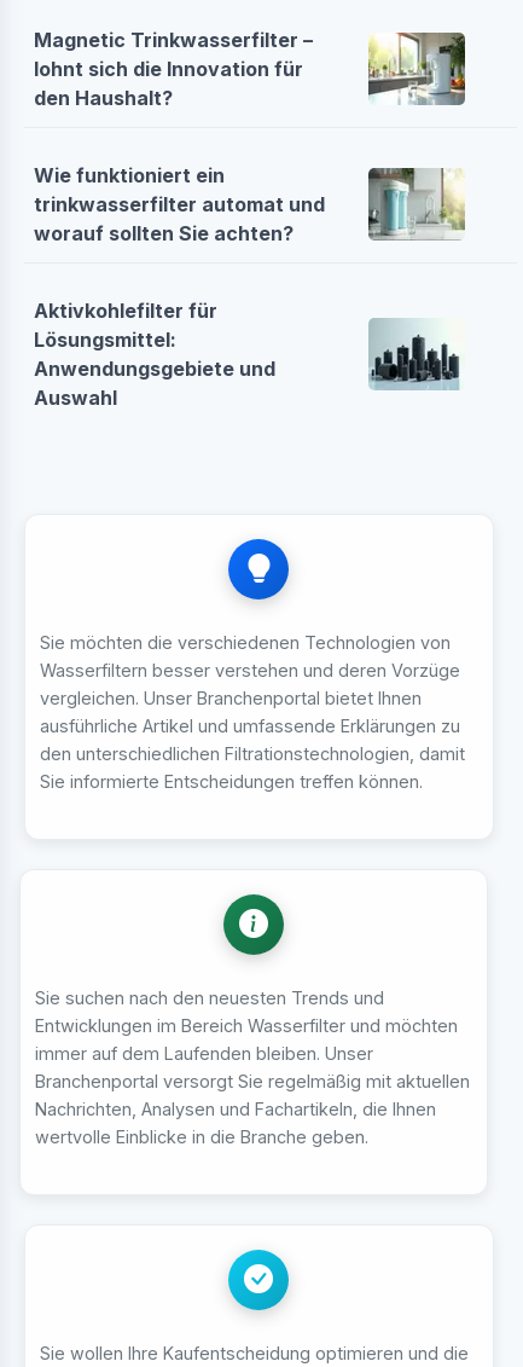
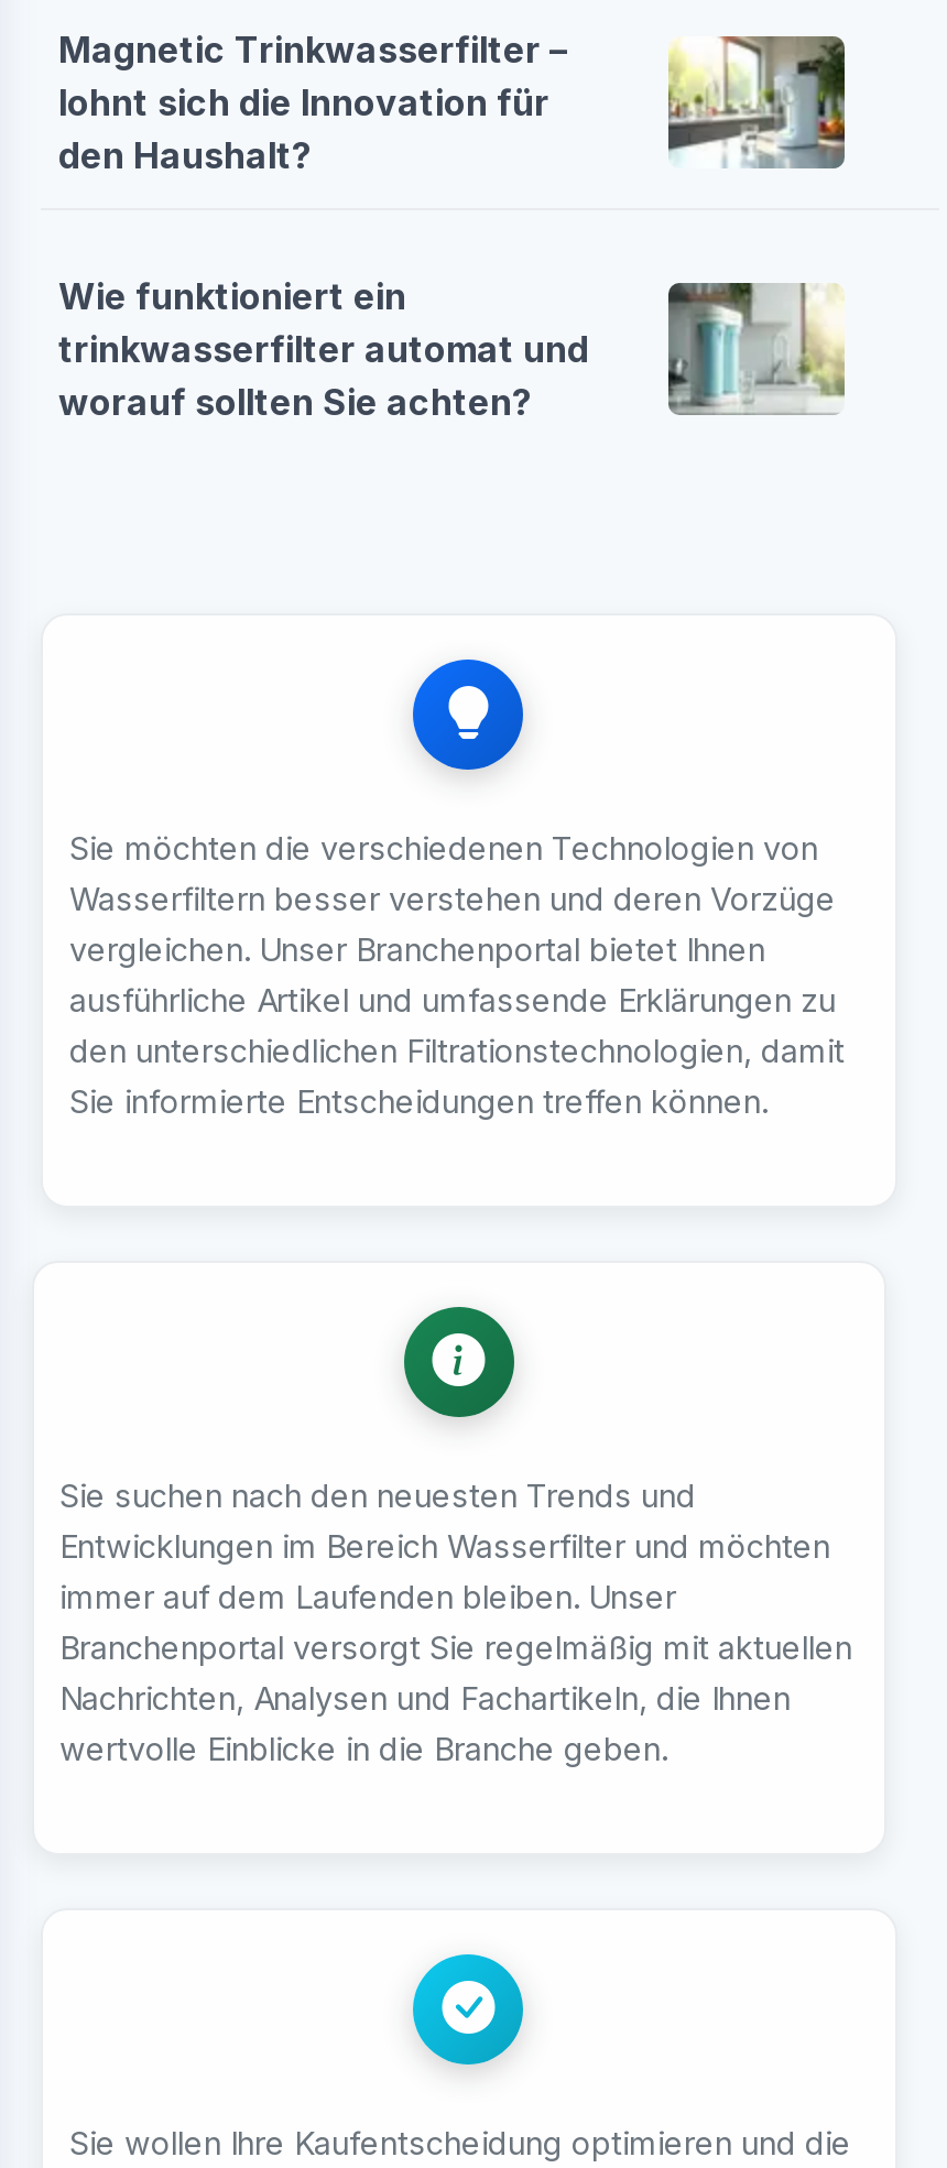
[34,299,275,410] Aktivkohlefilter für | Lösungsmittel: | Anwendungsgebiete und | Auswahl -> none
[367,318,461,392] [image] -> none

